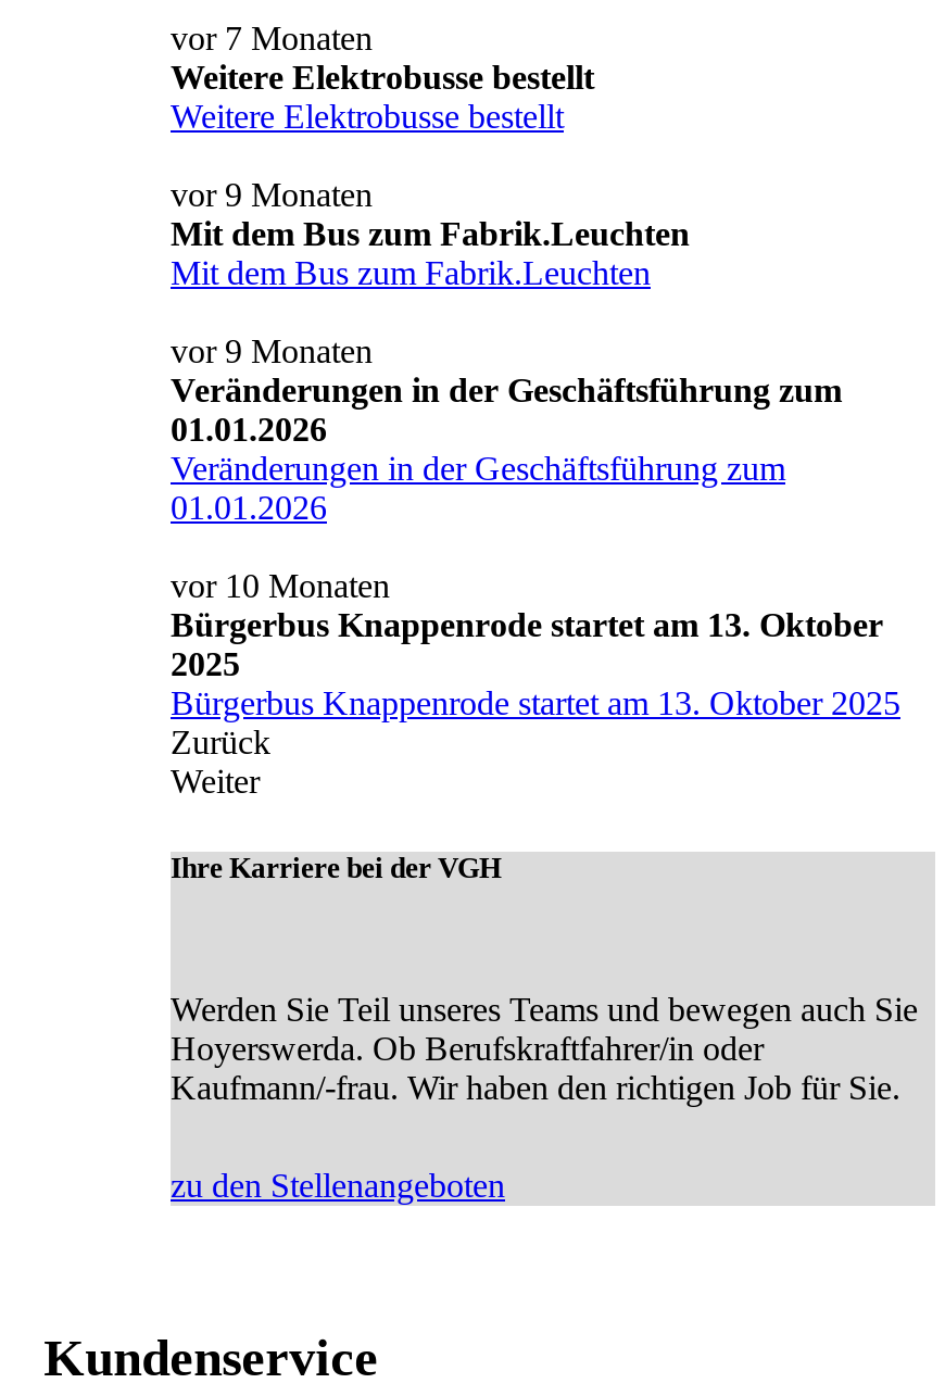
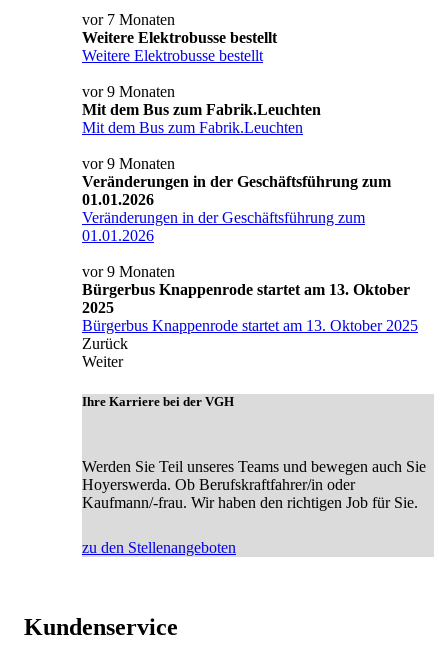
[171,568,390,605] vor 10 Monaten -> [82,263,175,280] vor 9 Monaten

